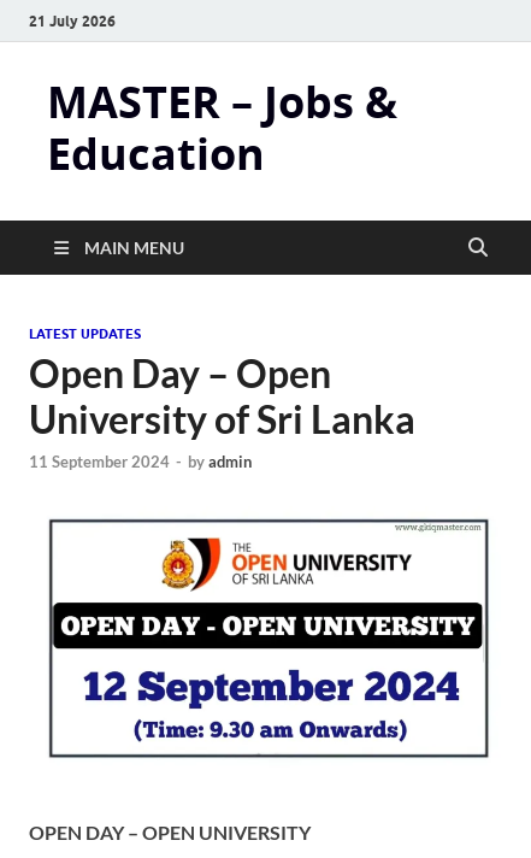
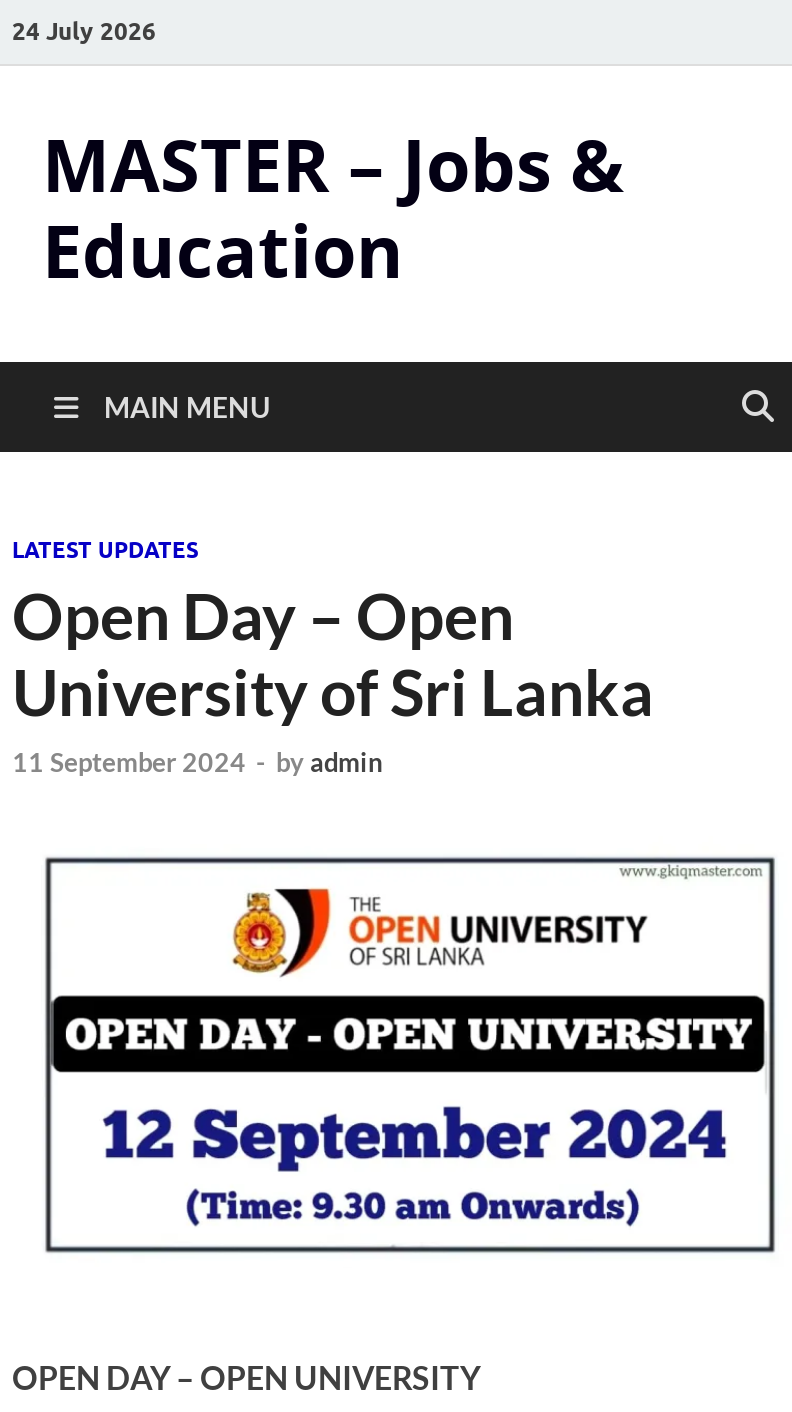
[29,11,116,30] 21 July 2026 -> [12,15,156,45] 24 July 2026

